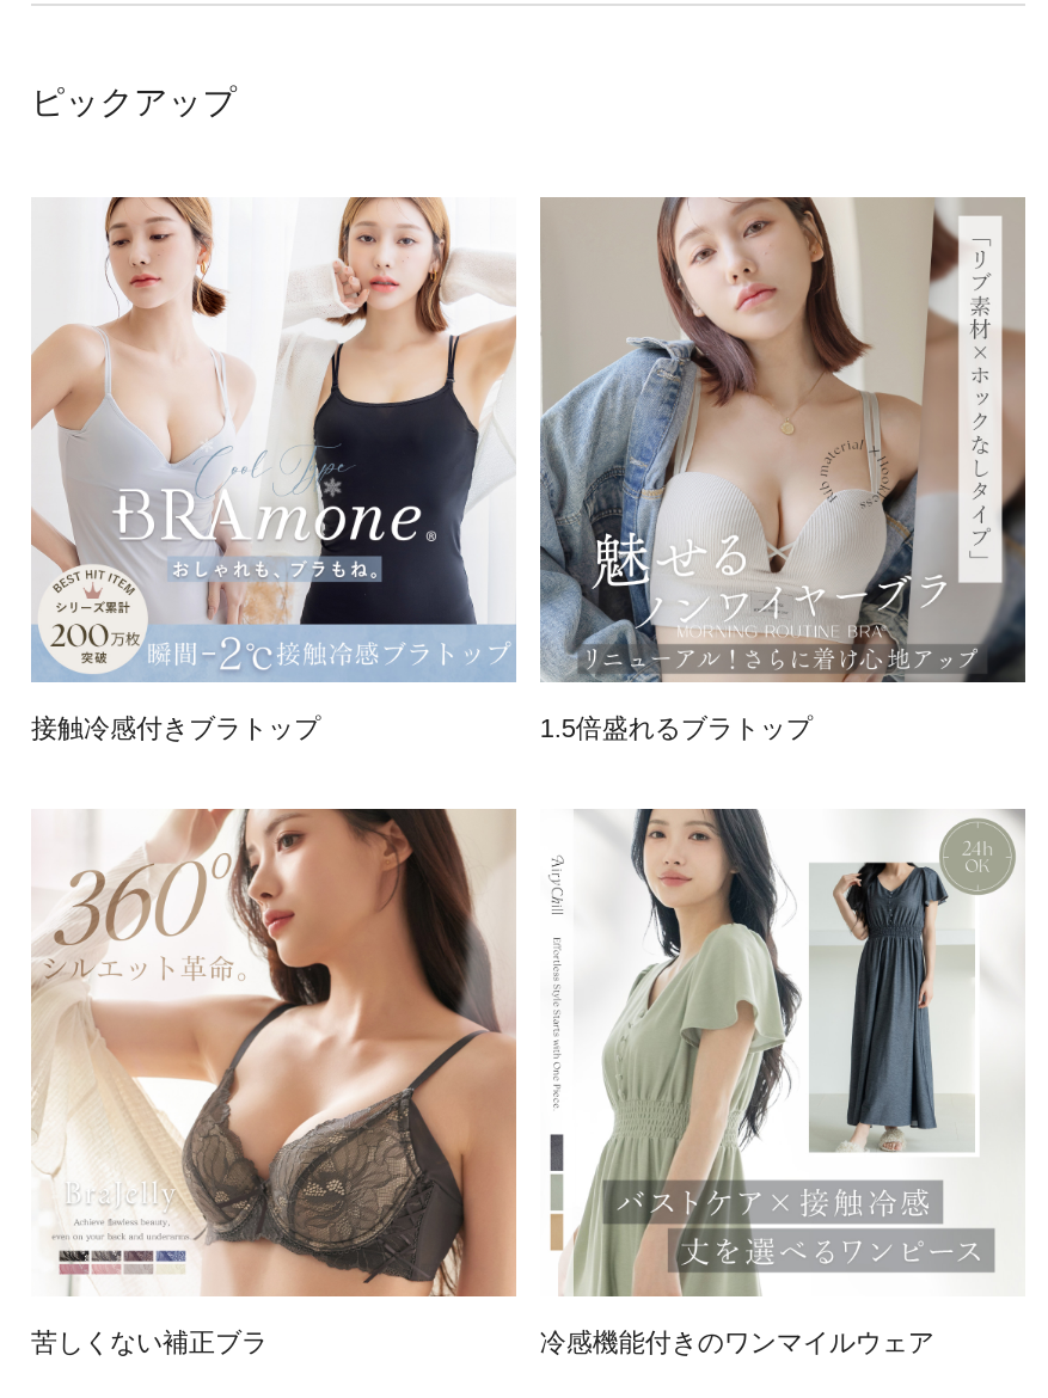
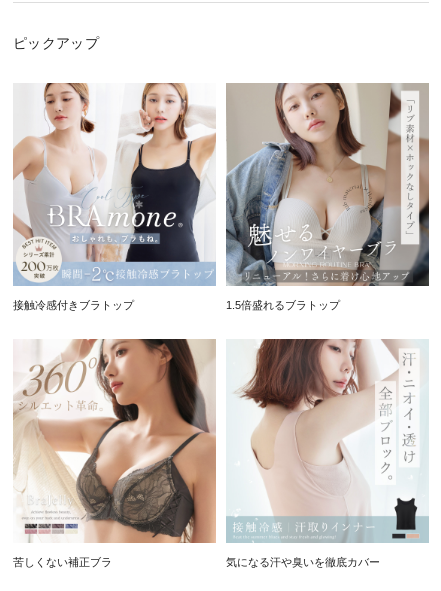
[540,809,1025,1355] [image] | 冷感機能付きのワンマイルウェア -> [226,338,429,568] [image] | 気になる汗や臭いを徹底カバー

